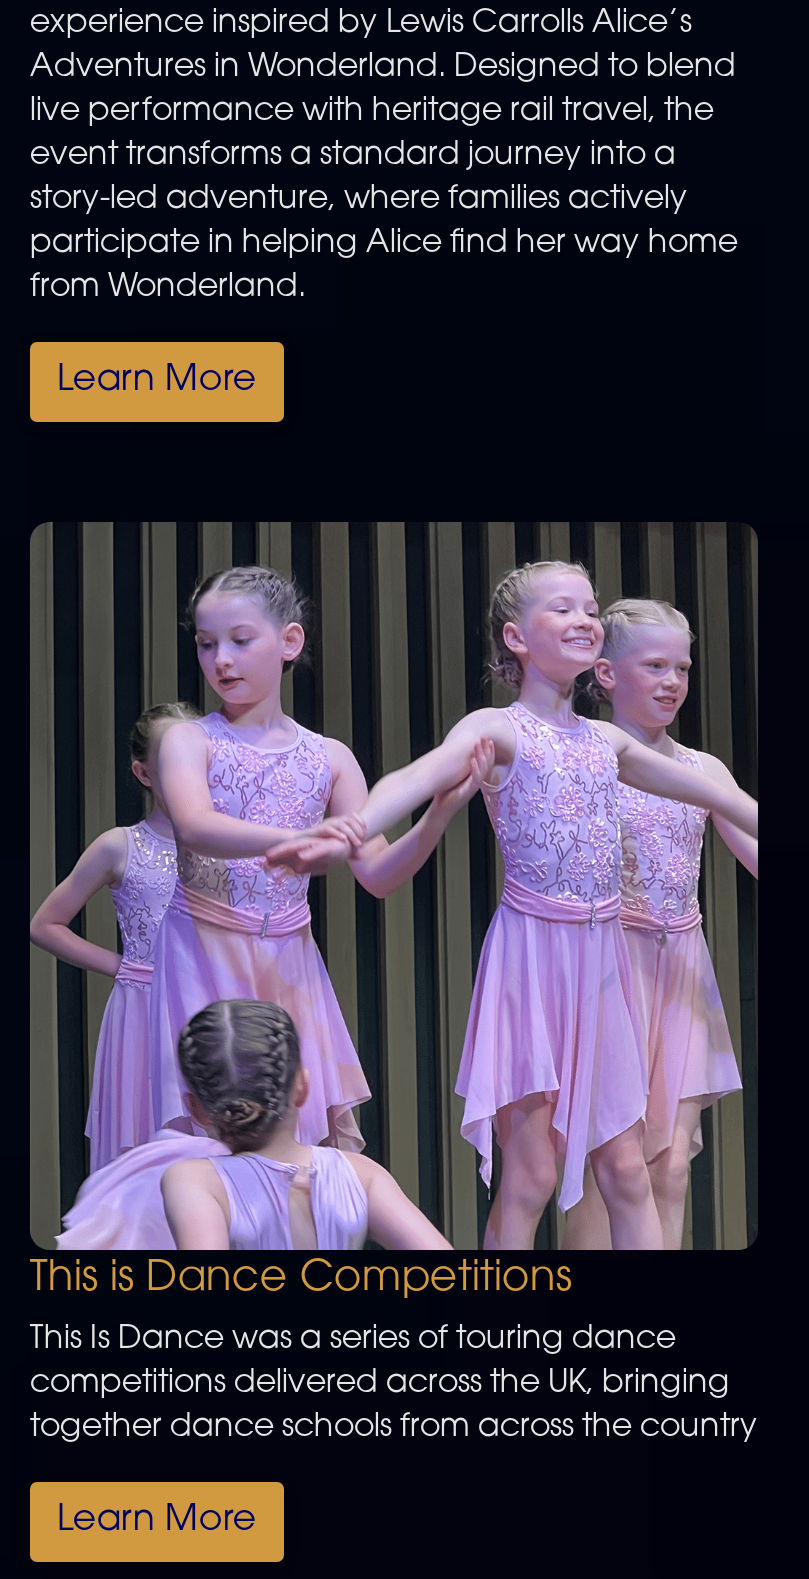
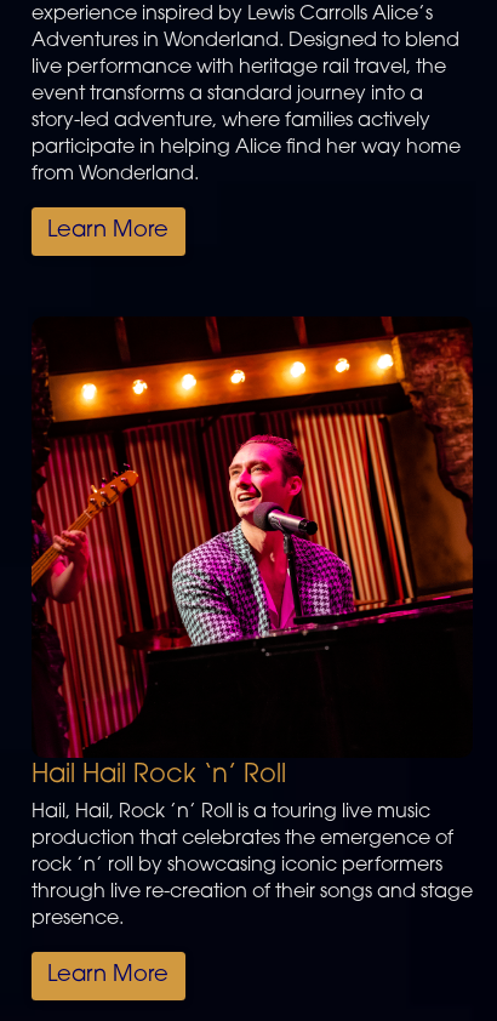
[28,522,760,1300] [image] | This is Dance Competitions -> [31,316,474,788] [image] | Hail Hail Rock ‘n’ Roll
[30,1324,758,1444] This Is Dance was a series of touring dance | competitions delivered across the UK, bringing | together dance schools from across the country -> [31,803,473,929] Hail, Hail, Rock ’n’ Roll is a touring live music | production that celebrates the emergence of | rock ’n’ roll by showcasing iconic performers | through live re-creation of their songs and stage | presence.

